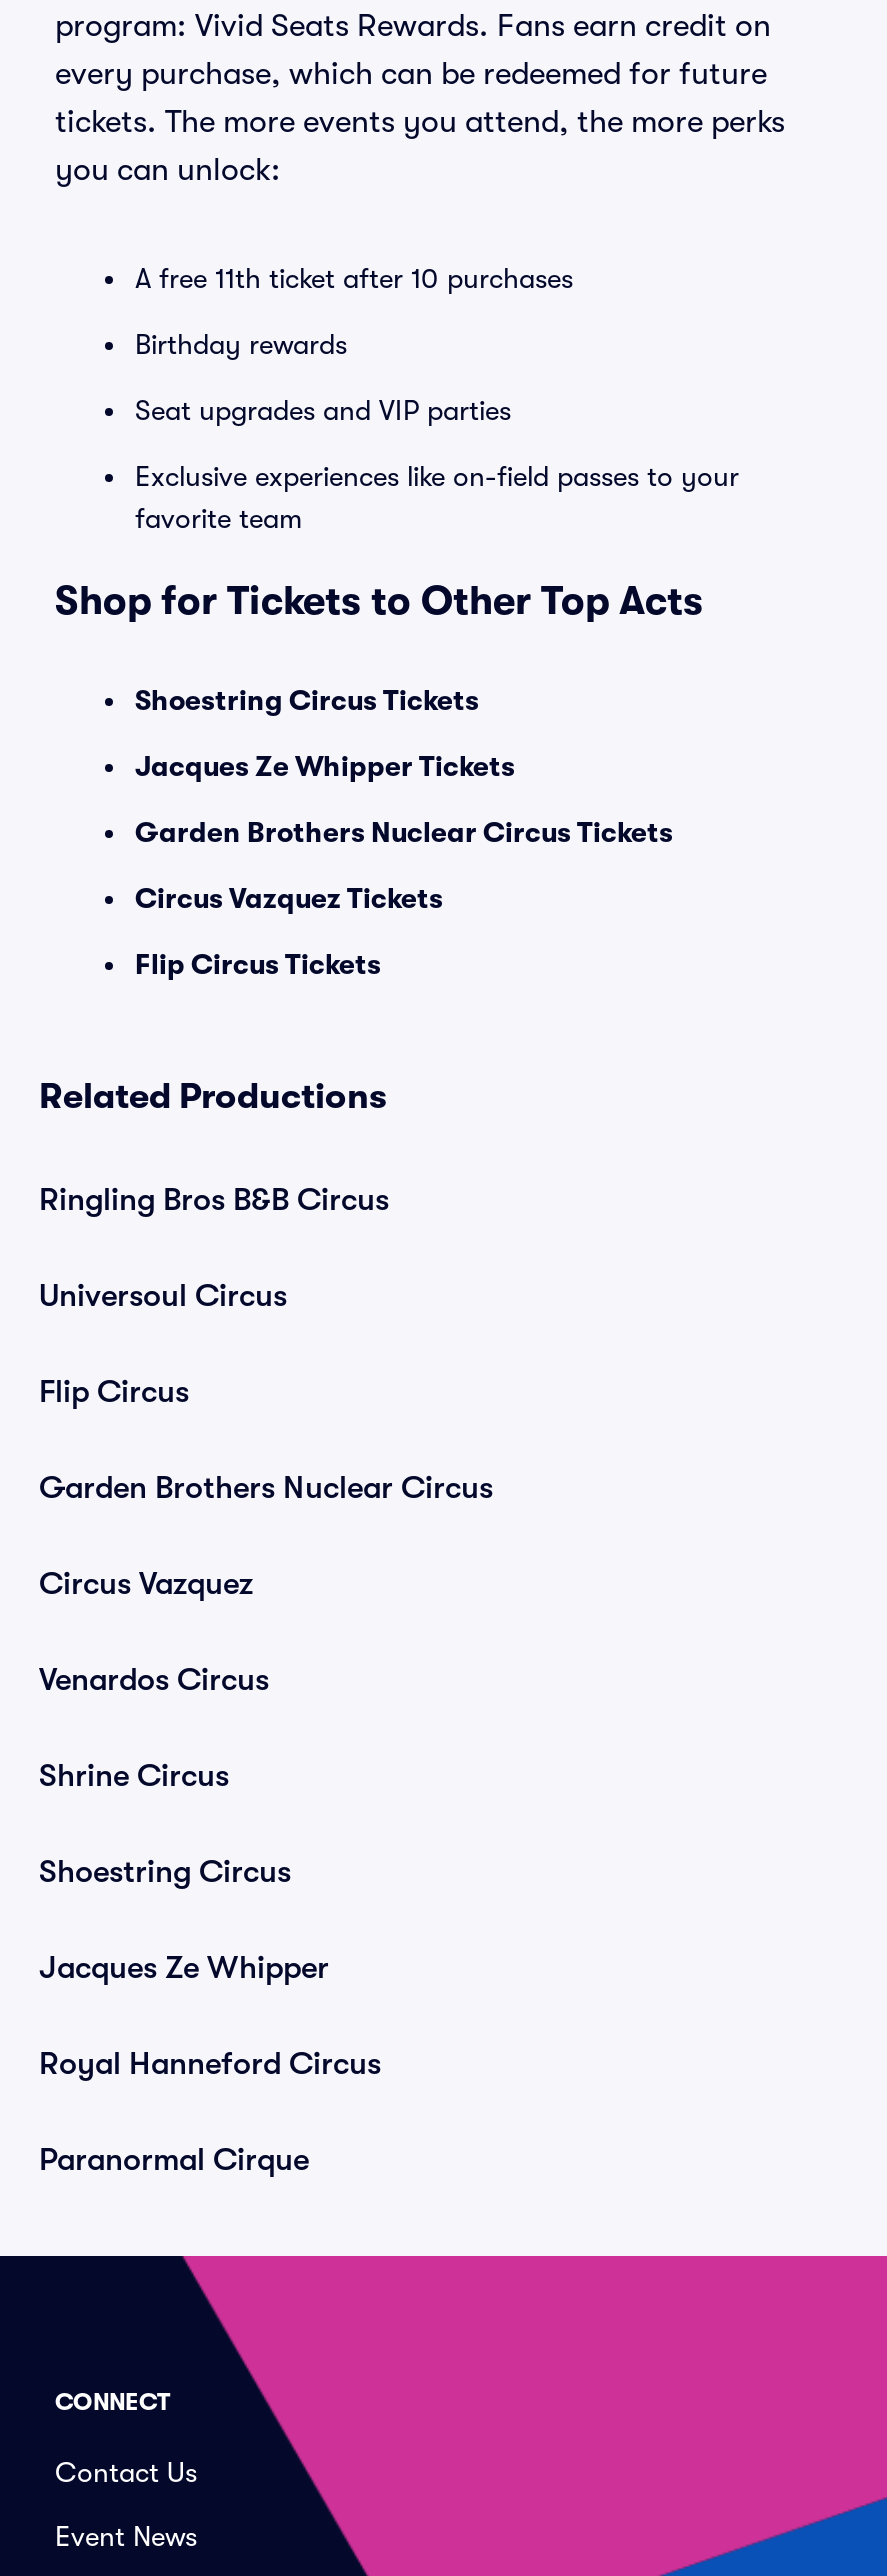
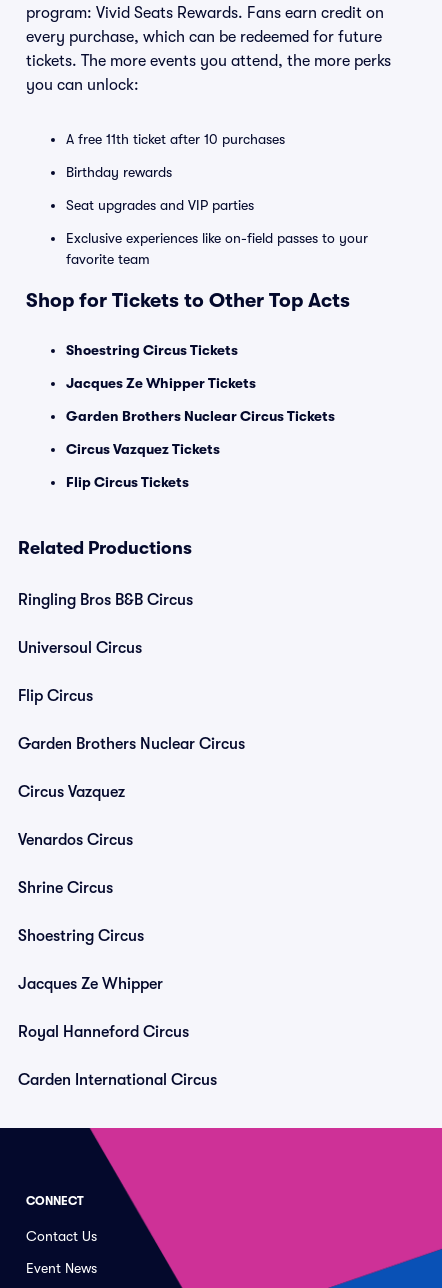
[39,2142,309,2178] Paranormal Cirque -> [18,1071,217,1089] Carden International Circus

